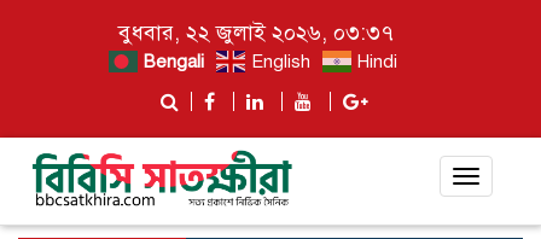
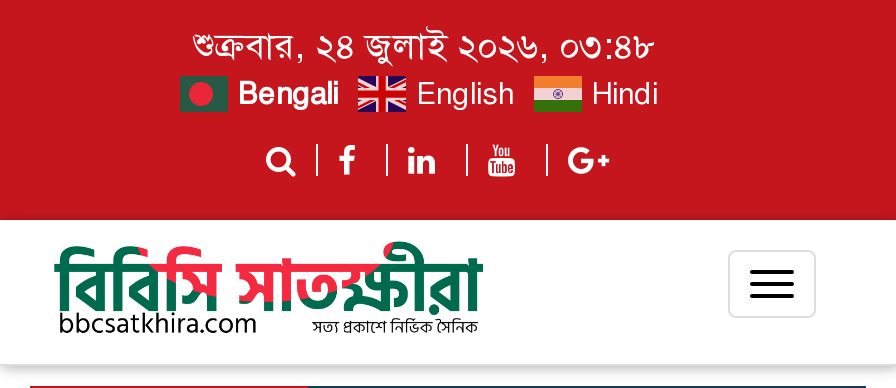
[118,19,394,46] বুধবার, ২২ জুলাই ২০২৬, ০৩:৩৭ -> [193,24,655,68] শুক্রবার, ২৪ জুলাই ২০২৬, ০৩:৪৮

